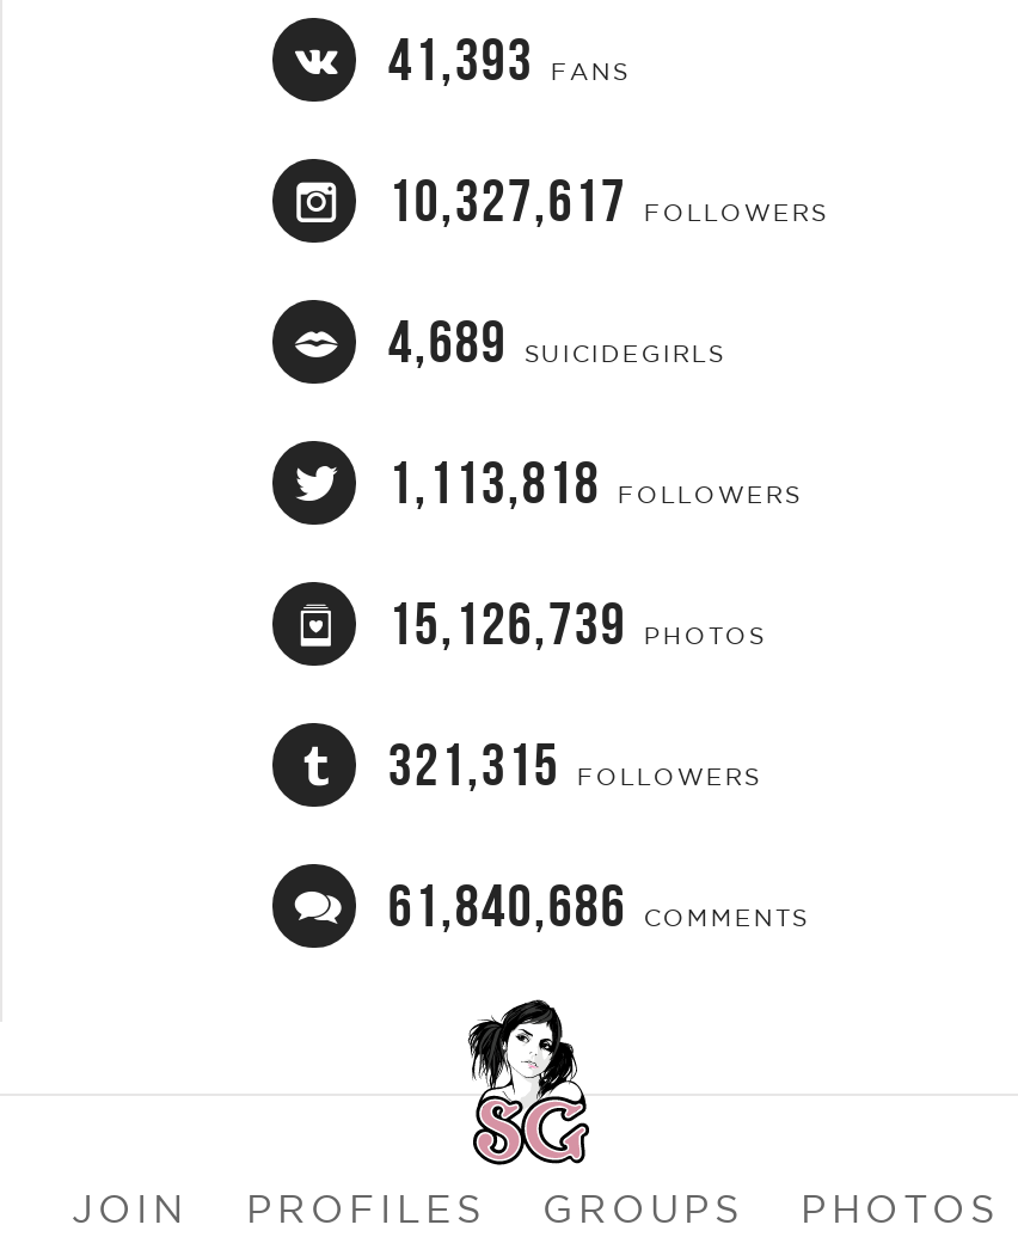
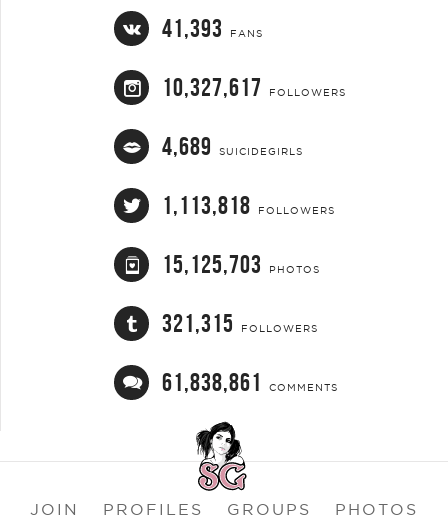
[388,591,765,656] 15,126,739 PHOTOS -> [162,251,320,278] 15,125,703 PHOTOS
[388,873,808,938] 61,840,686 COMMENTS -> [162,369,338,396] 61,838,861 COMMENTS

